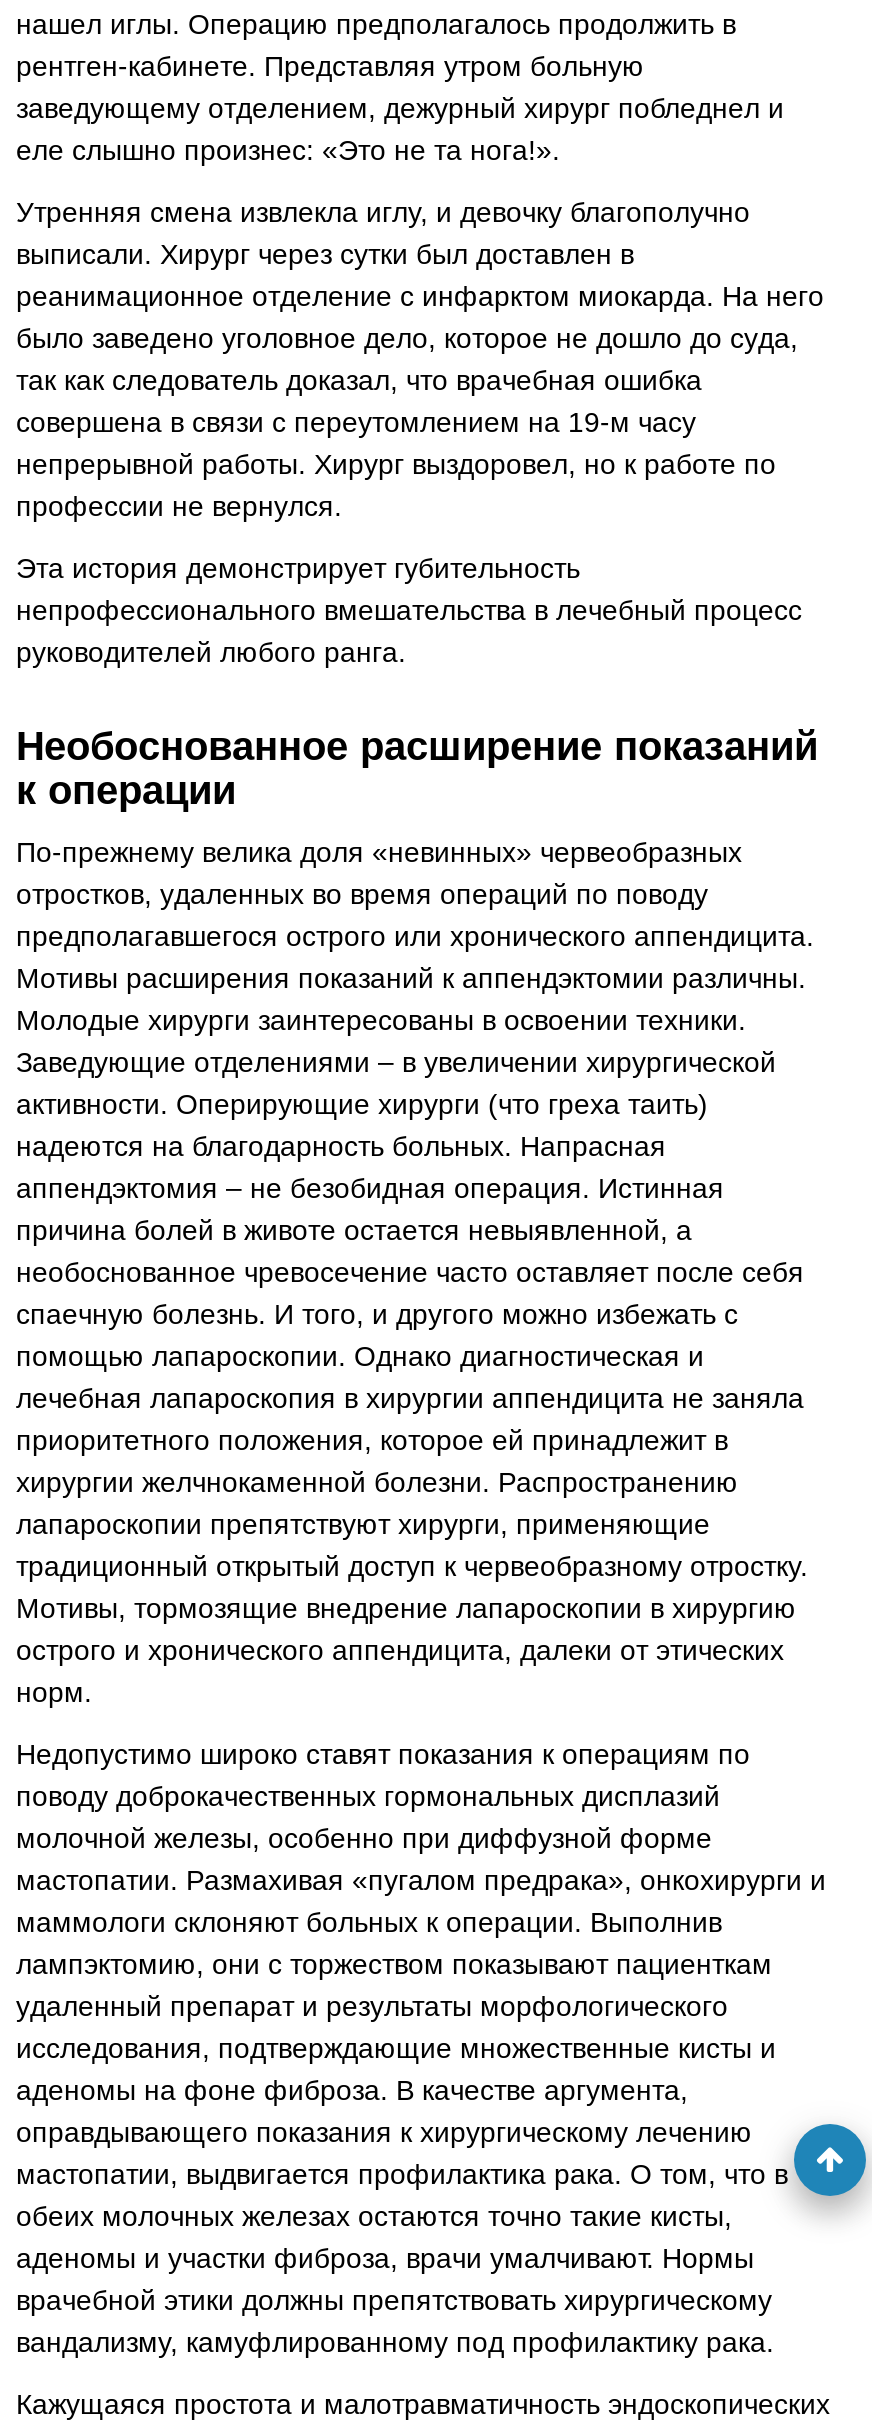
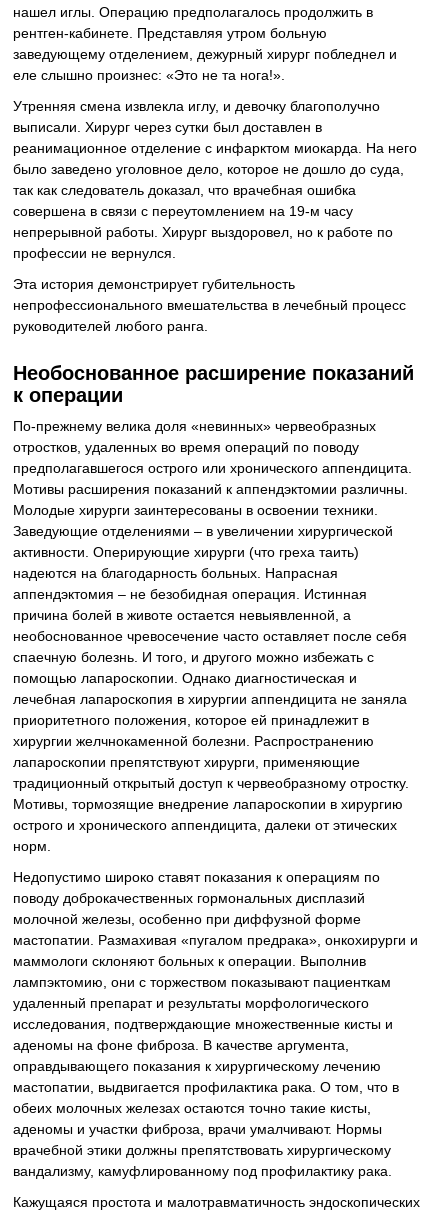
[788,2120,866,2220] [image] -> none

